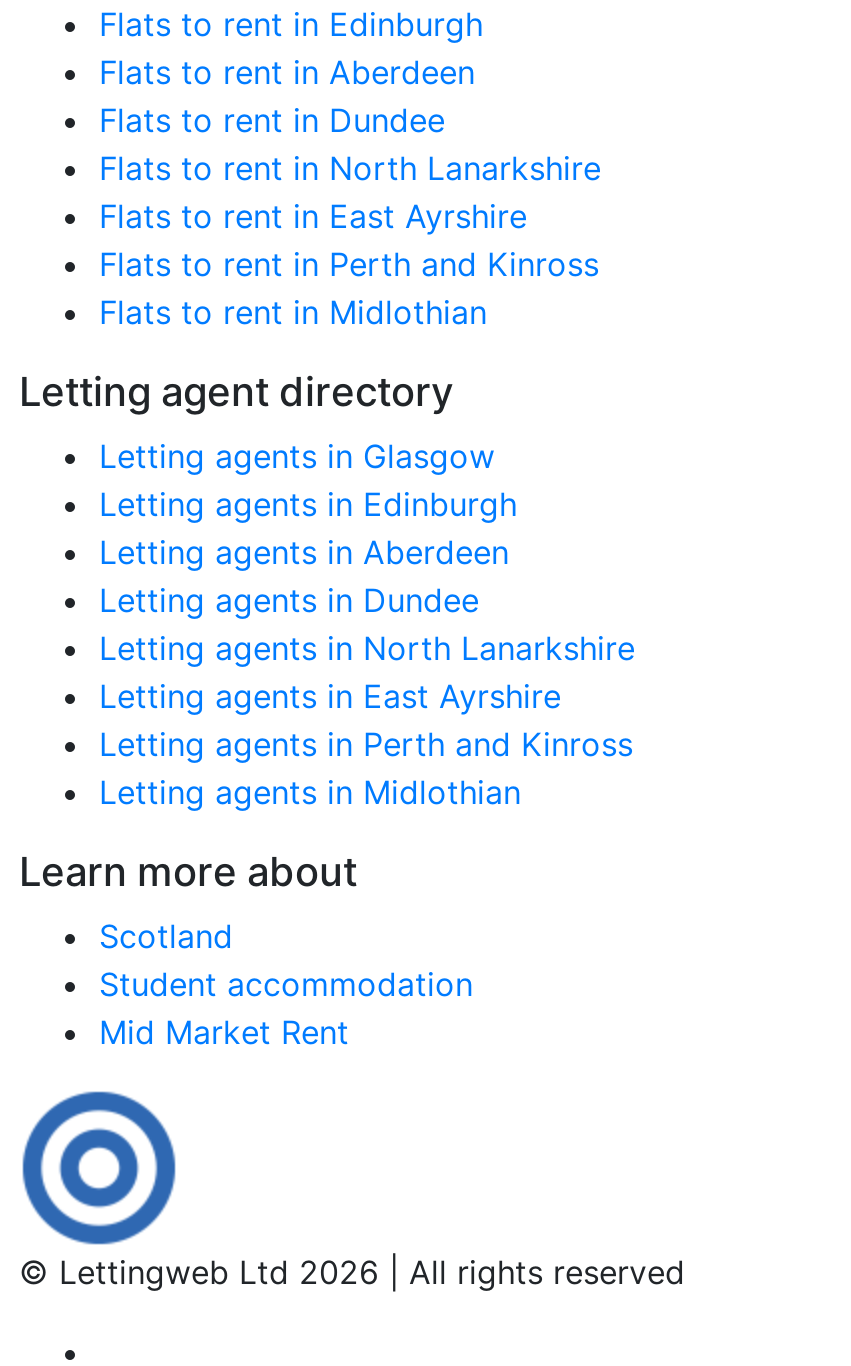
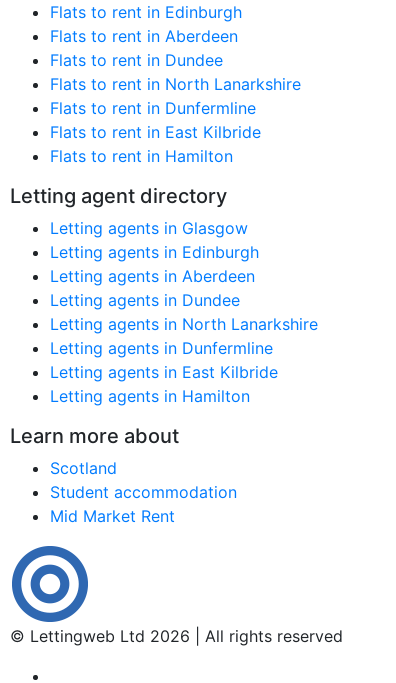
[99,196,599,332] Flats to rent in East Ayrshire | Flats to rent in Perth and Kinross | Flats to rent in Midlothian -> [50,98,261,166] Flats to rent in Dunfermline | Flats to rent in East Kilbride | Flats to rent in Hamilton
[99,676,633,812] Letting agents in East Ayrshire | Letting agents in Perth and Kinross | Letting agents in Midlothian -> [50,338,278,406] Letting agents in Dunfermline | Letting agents in East Kilbride | Letting agents in Hamilton

